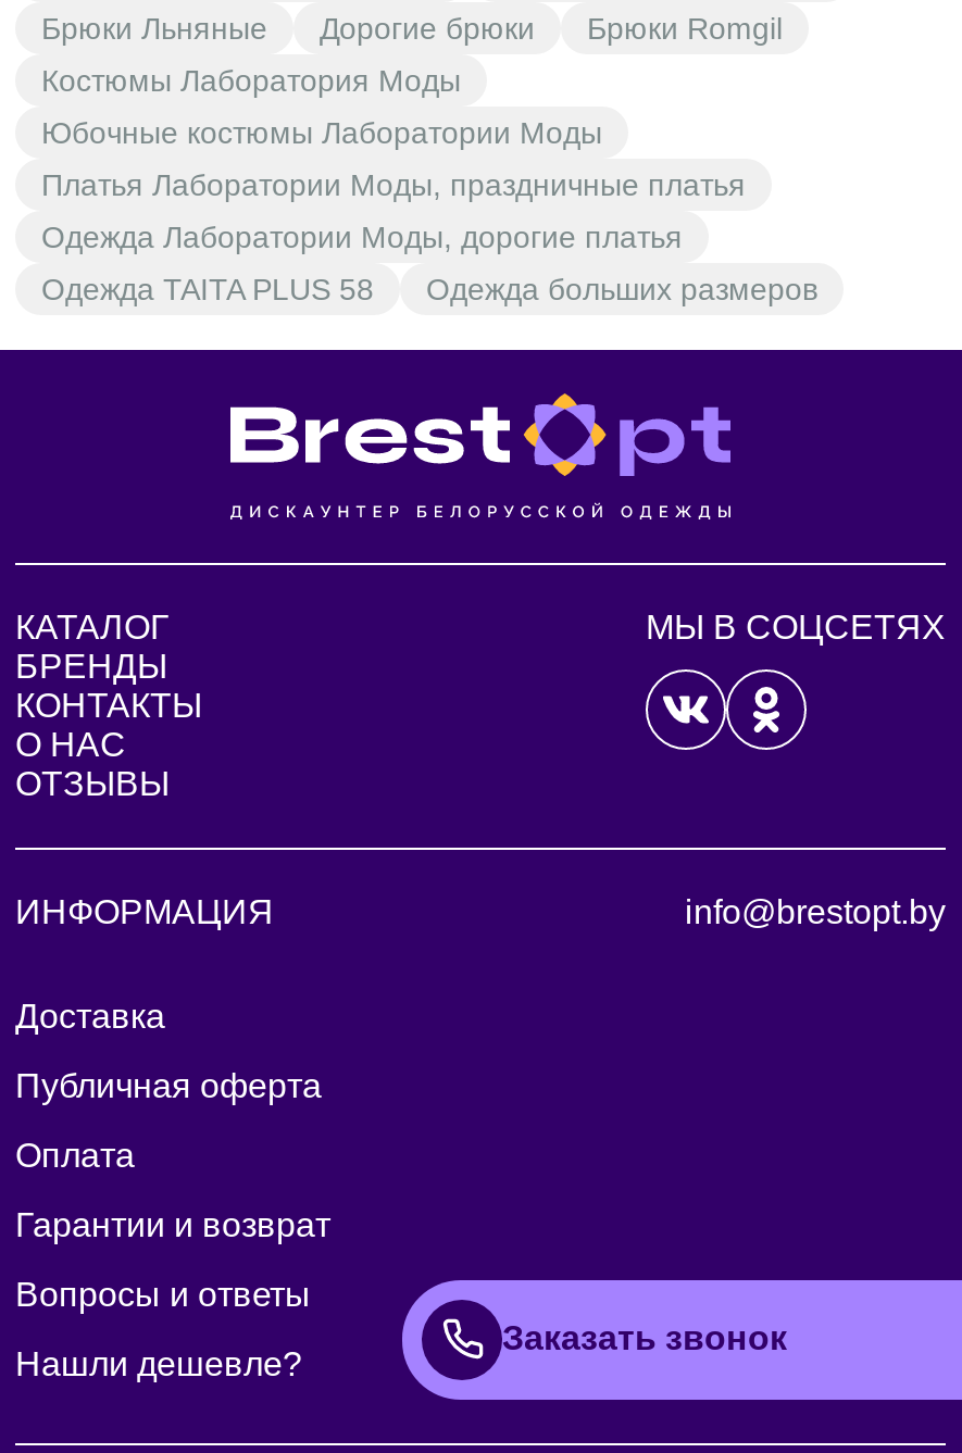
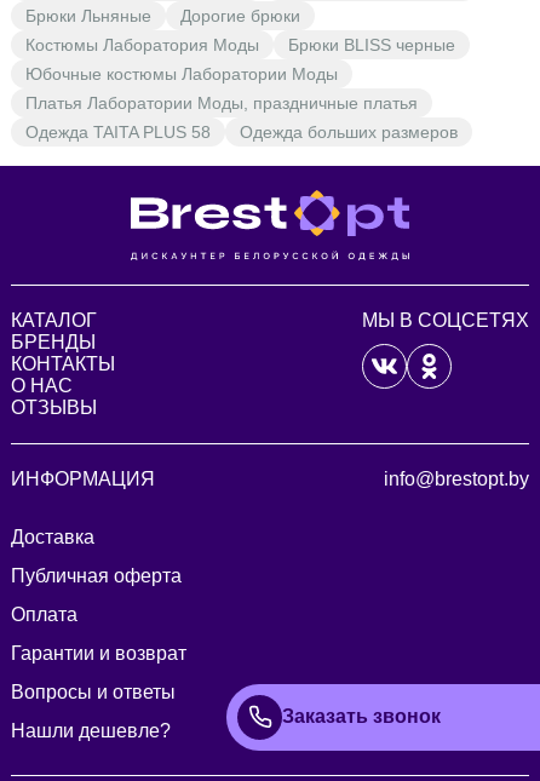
[587,11,783,45] Брюки Romgil -> none
none -> [288,35,455,54] Брюки BLISS черные
[41,219,683,254] Одежда Лаборатории Моды, дорогие платья -> none

